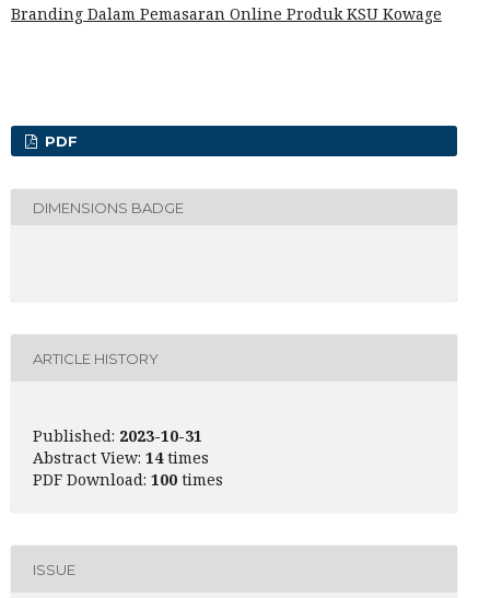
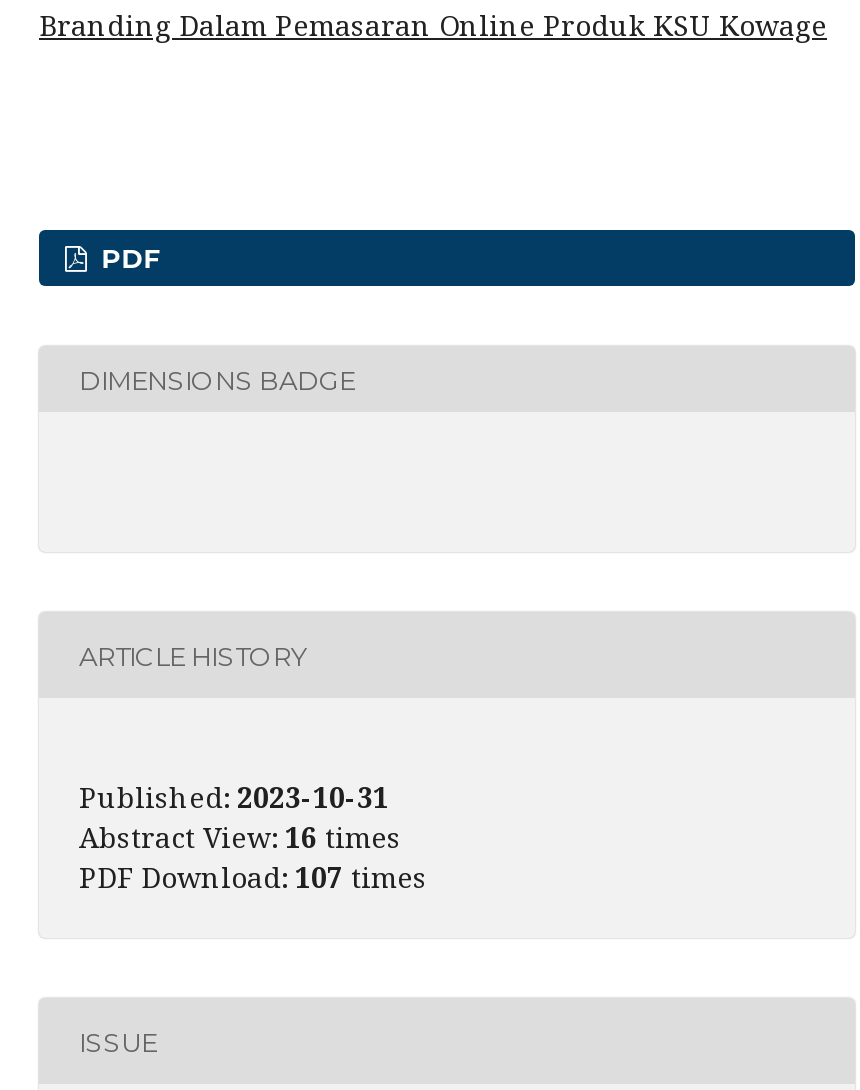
[33,447,209,468] Abstract View: 14 times -> [79,818,401,856] Abstract View: 16 times
[33,469,223,490] PDF Download: 100 times -> [79,858,427,896] PDF Download: 107 times

